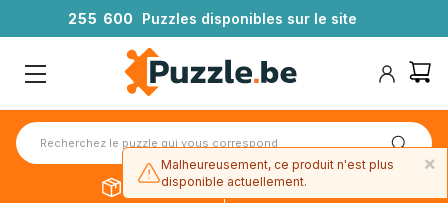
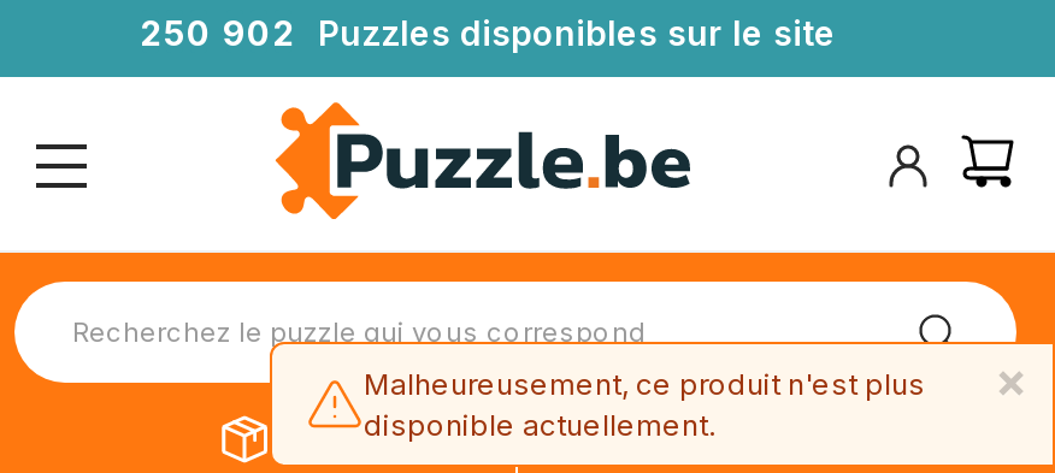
[68,9,357,27] 255 60 0 Puzzles disponibles sur le site -> [140,11,836,53] 250 90 2 Puzzles disponibles sur le site

